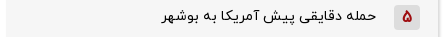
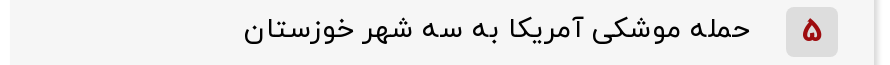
[161,7,376,26] حمله دقایقی پیش آمریکا به بوشهر -> [244,11,750,49] حمله موشکی آمریکا به سه شهر خوزستان

